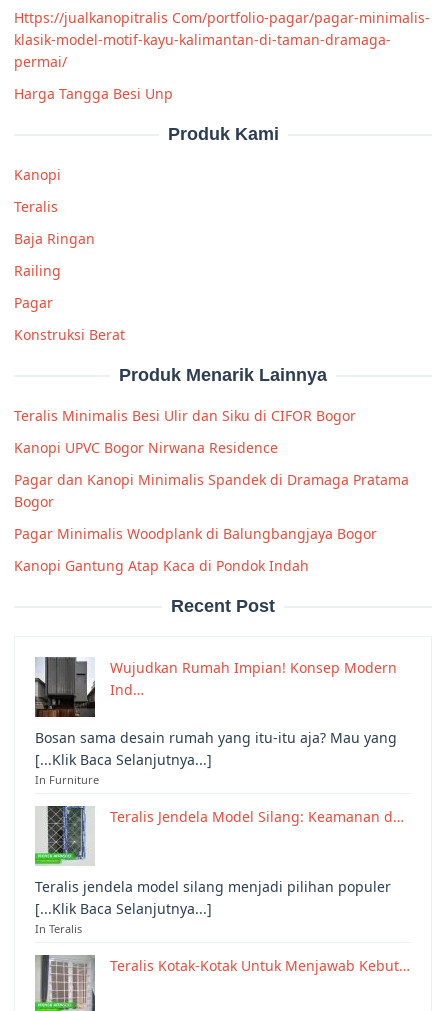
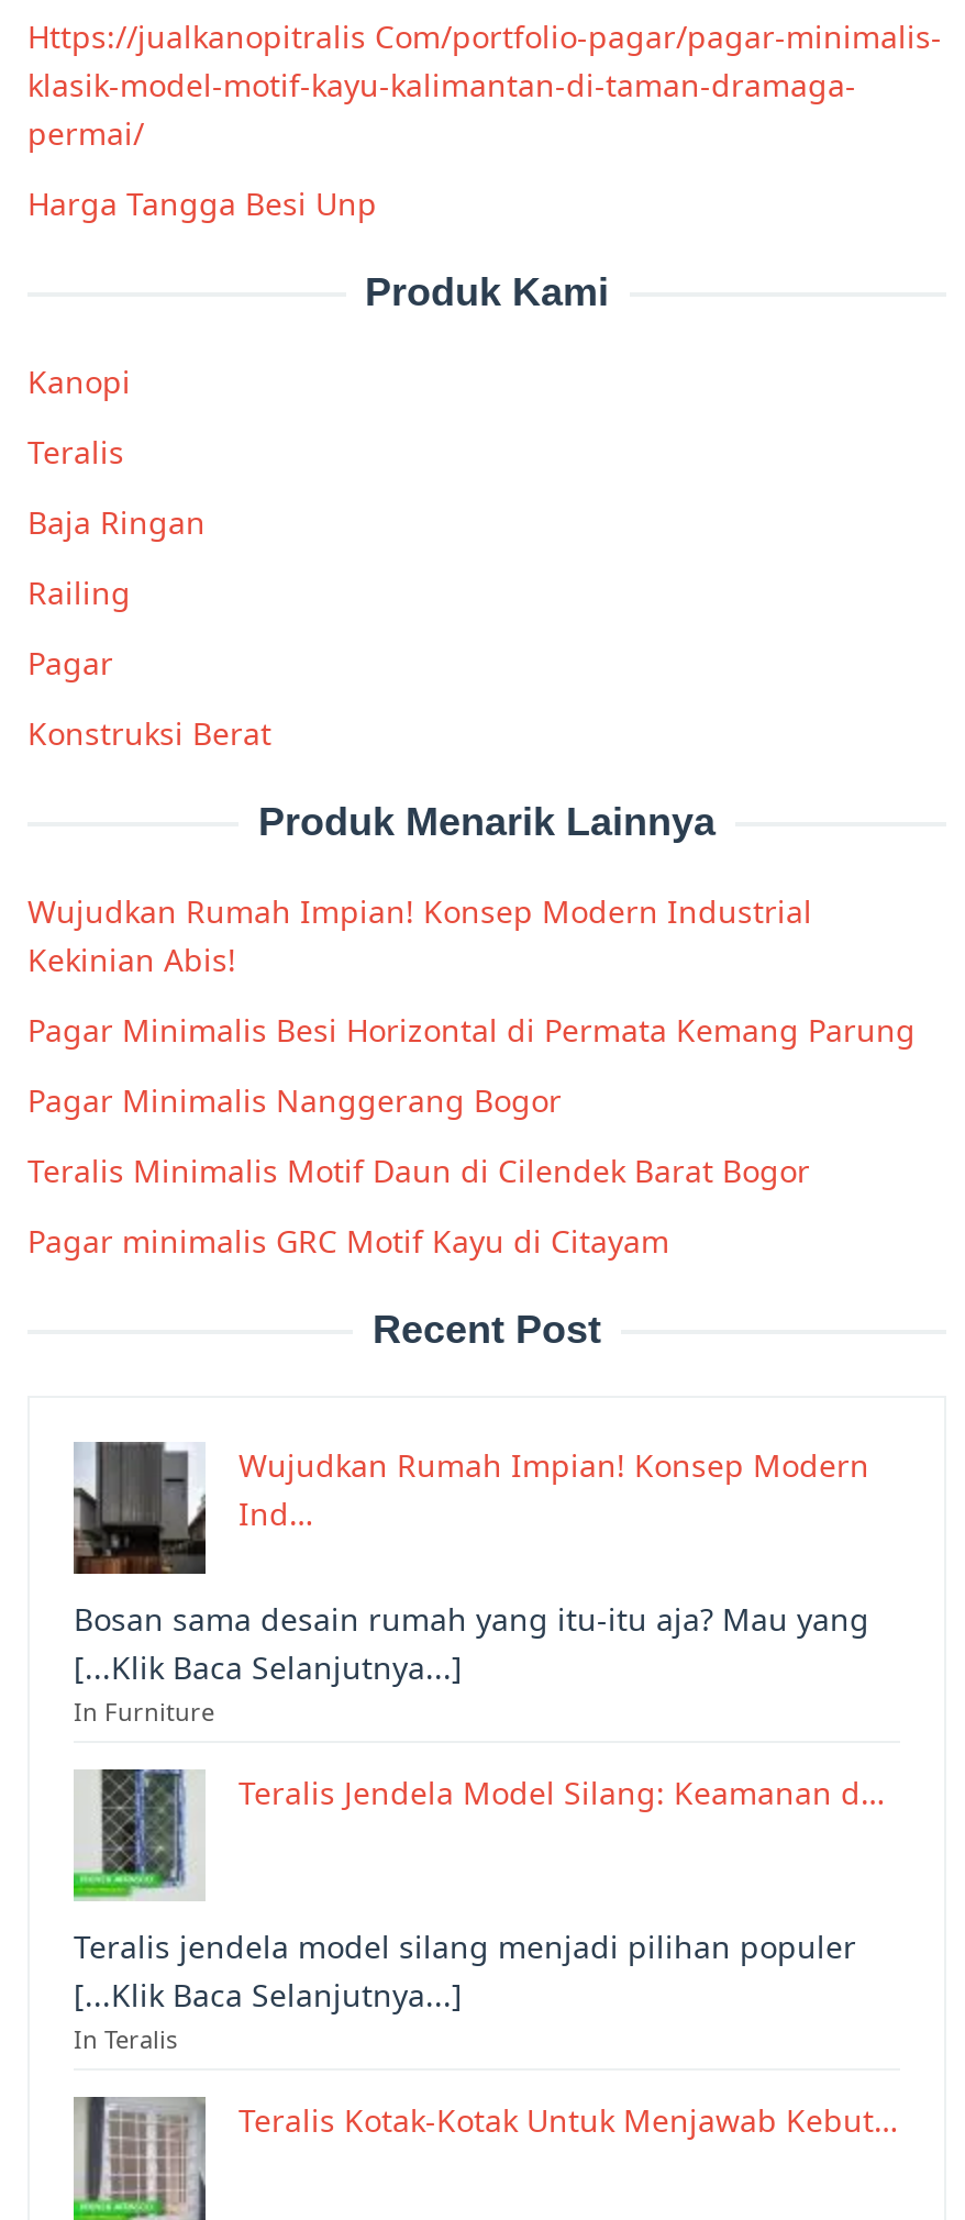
[14,405,356,424] Teralis Minimalis Besi Ulir dan Siku di CIFOR Bogor -> [27,889,812,979] Wujudkan Rumah Impian! Konsep Modern Industrial | Kekinian Abis!
[14,437,278,456] Kanopi UPVC Bogor Nirwana Residence -> [27,1008,916,1050] Pagar Minimalis Besi Horizontal di Permata Kemang Parung
[14,469,409,510] Pagar dan Kanopi Minimalis Spandek di Dramaga Pratama | Bogor -> [27,1078,562,1120] Pagar Minimalis Nanggerang Bogor
[14,523,377,542] Pagar Minimalis Woodplank di Balungbangjaya Bogor -> [27,1148,810,1190] Teralis Minimalis Motif Daun di Cilendek Barat Bogor
[14,555,309,574] Kanopi Gantung Atap Kaca di Pondok Indah -> [27,1219,669,1261] Pagar minimalis GRC Motif Kayu di Citayam

